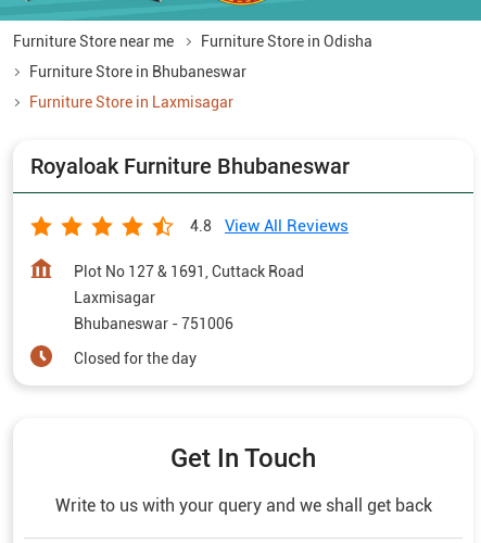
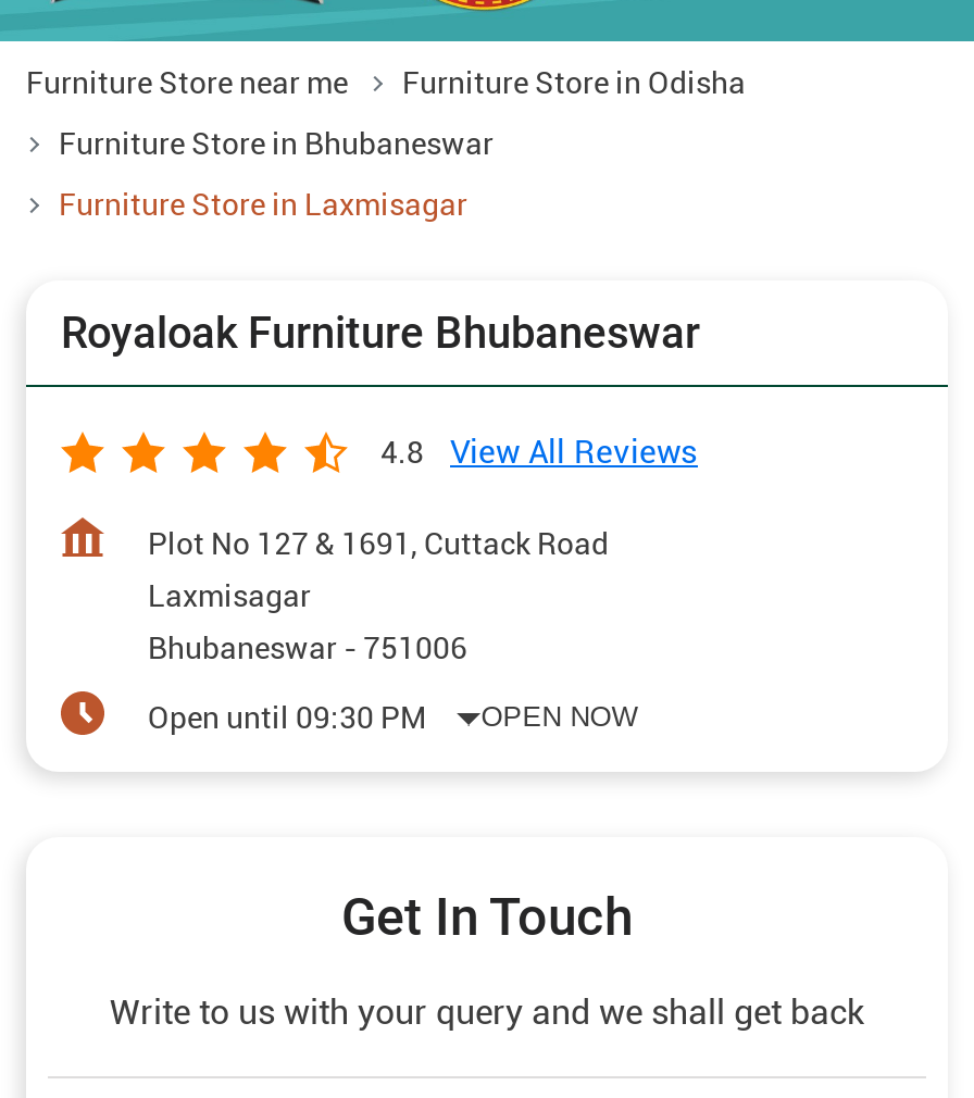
[74,349,197,367] Closed for the day -> [148,700,637,734] Open until 09:30 PM | OPEN NOW

